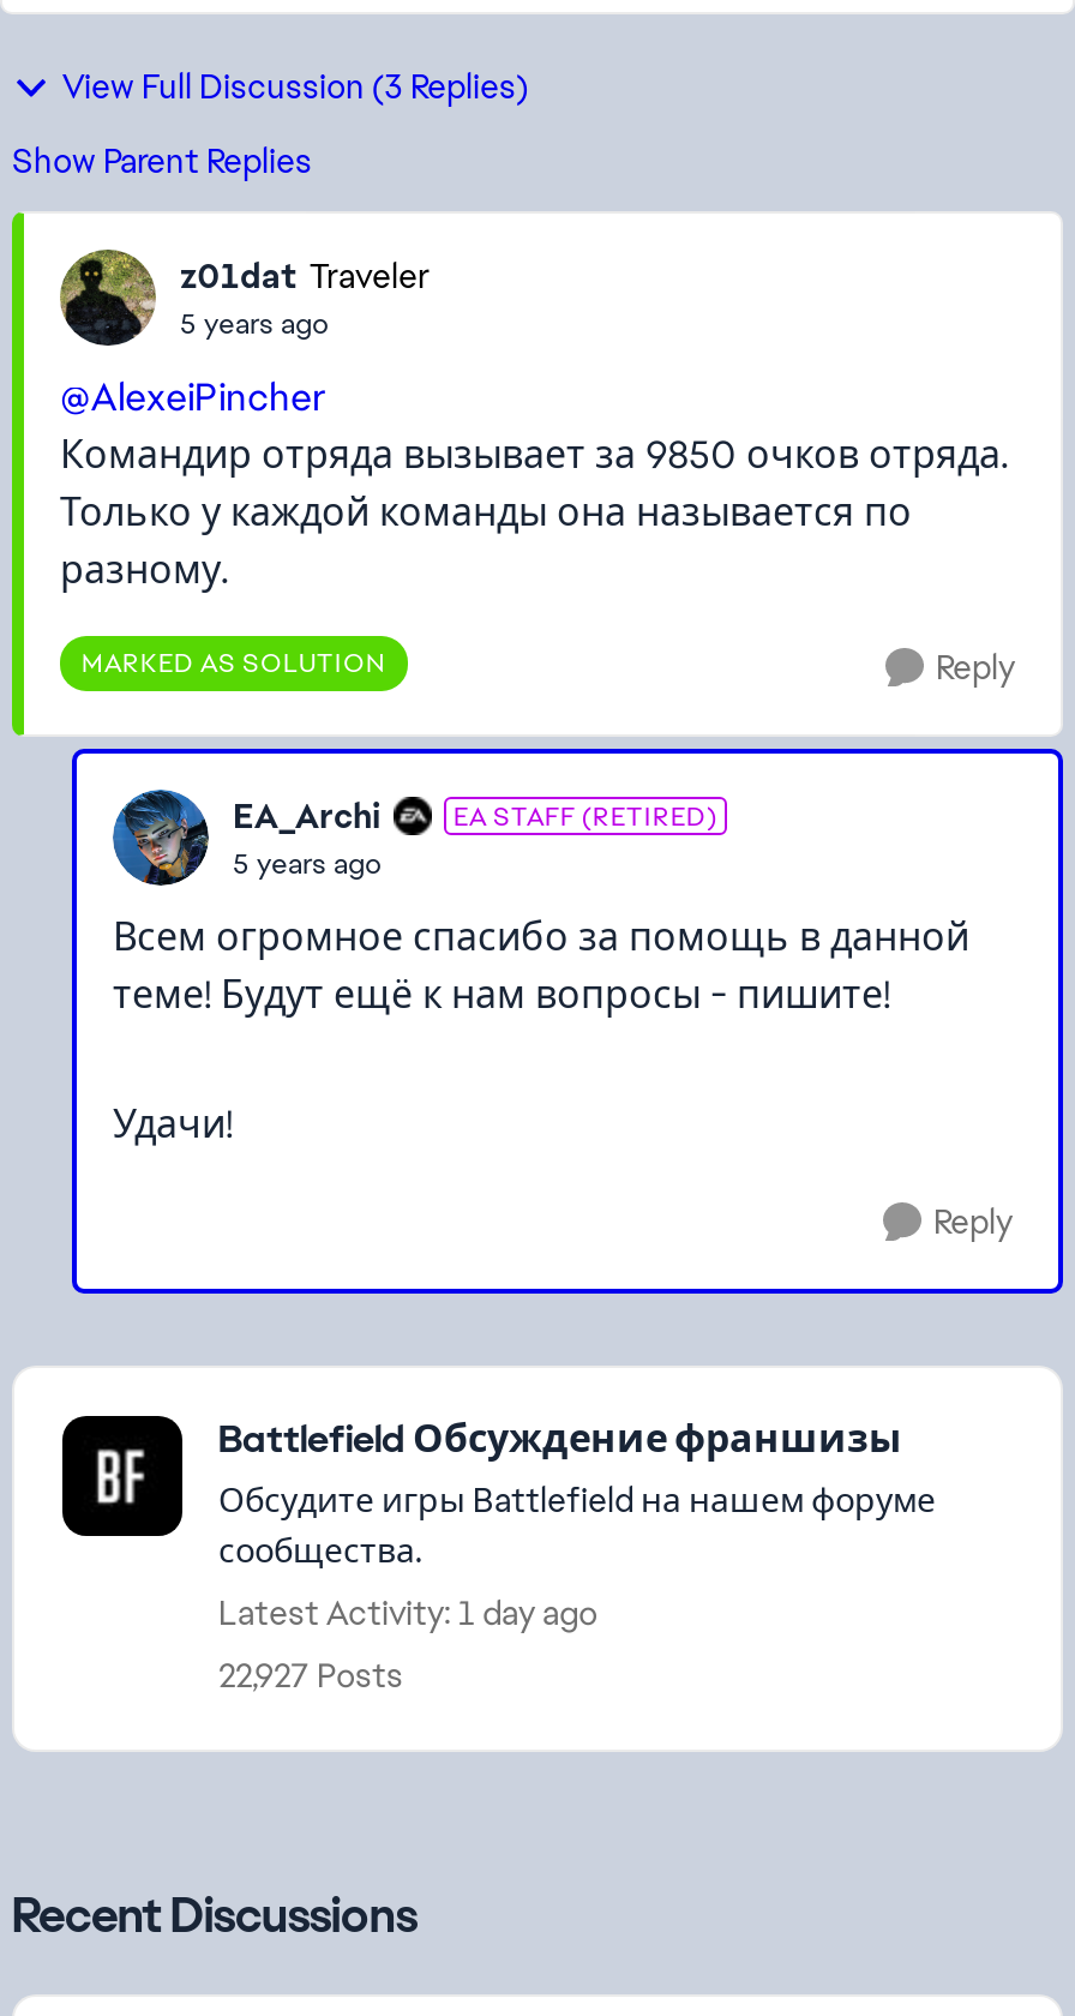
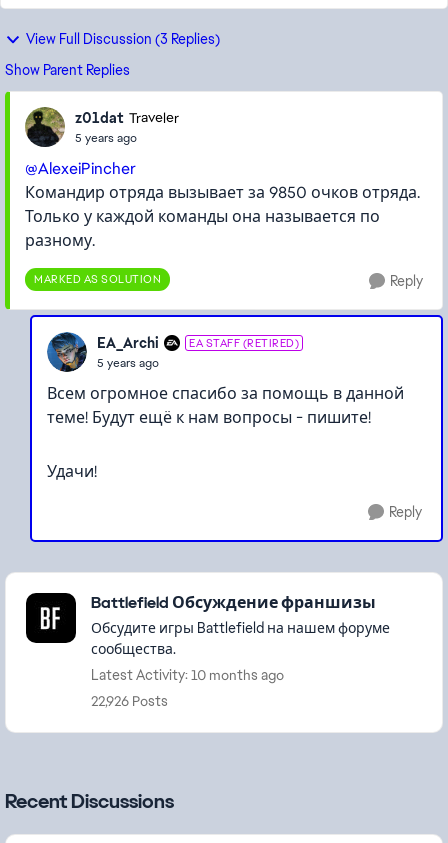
[218,1591,597,1634] Latest Activity: 1 day ago -> [91,666,284,684] Latest Activity: 10 months ago
[218,1654,403,1697] 22,927 Posts -> [91,692,168,710] 22,926 Posts

